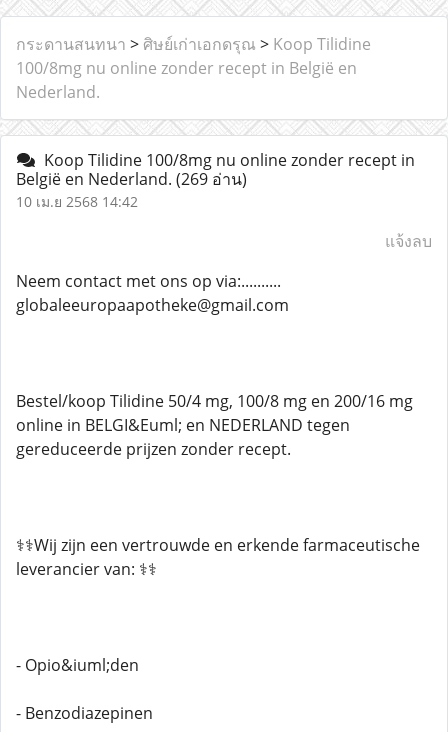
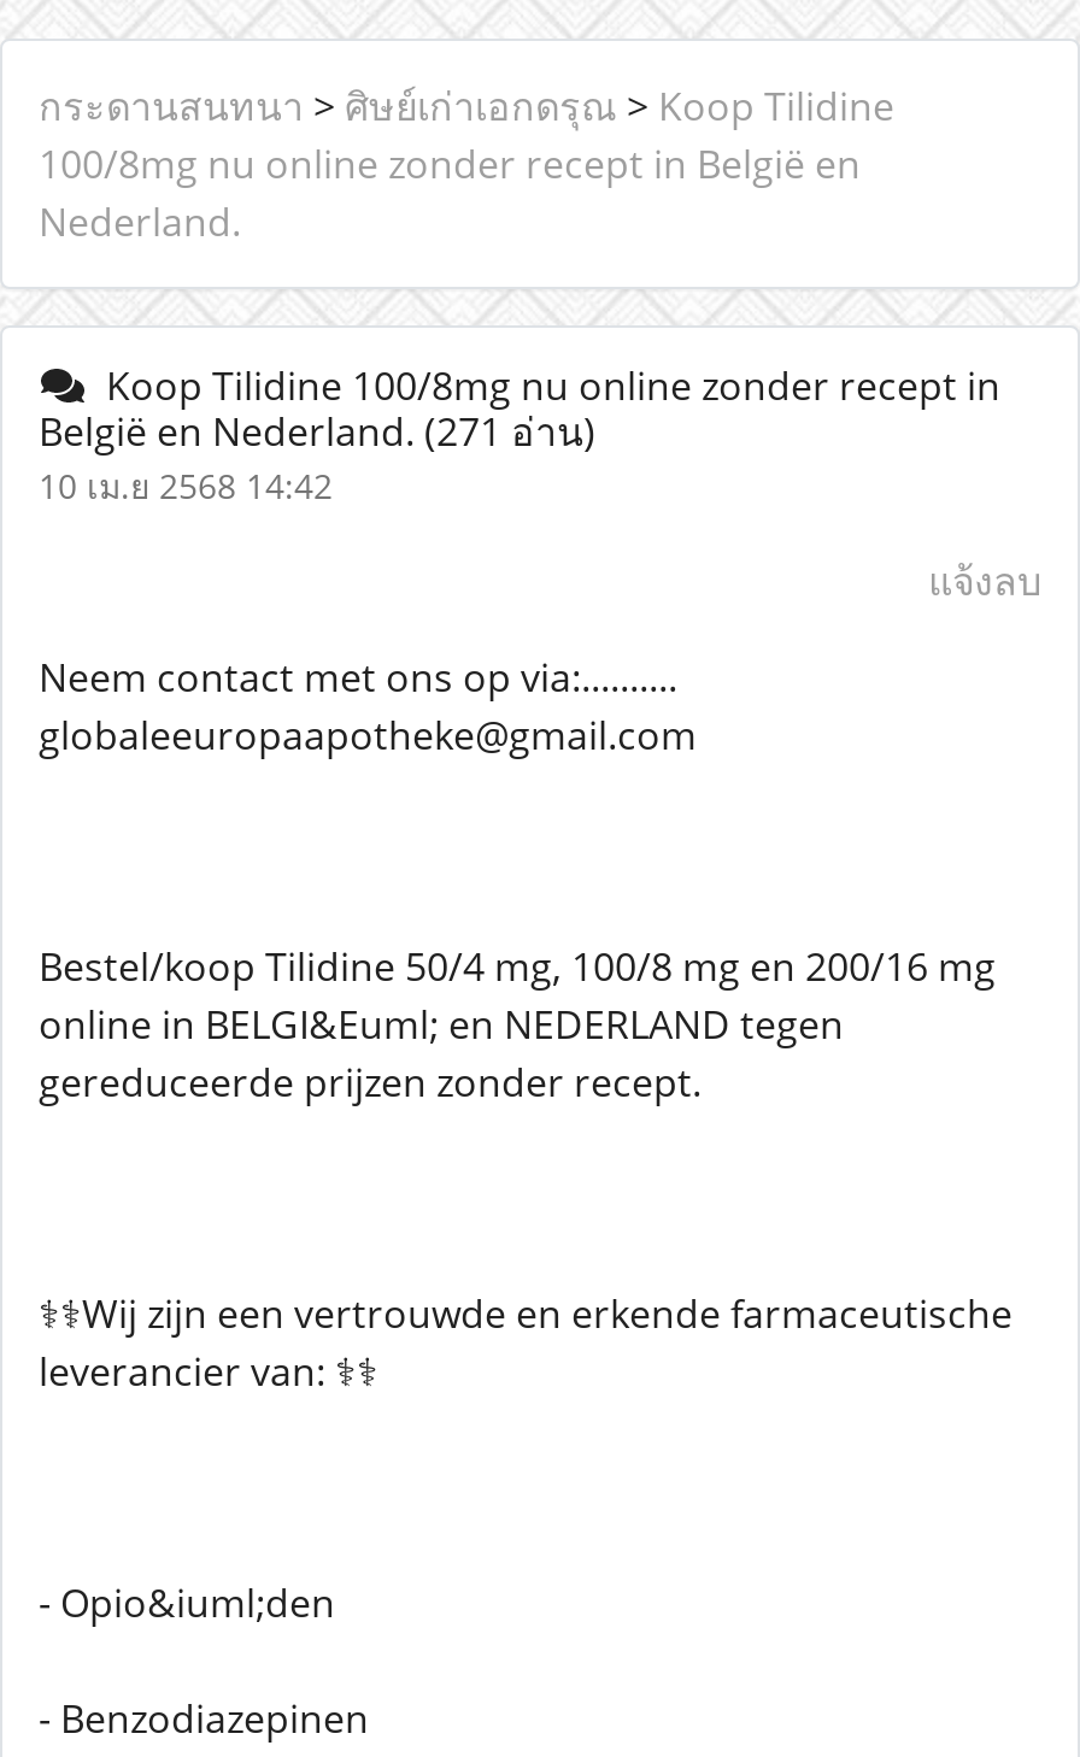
[16,168,247,190] België en Nederland. (269 อ่าน) -> [39,405,595,458] België en Nederland. (271 อ่าน)

